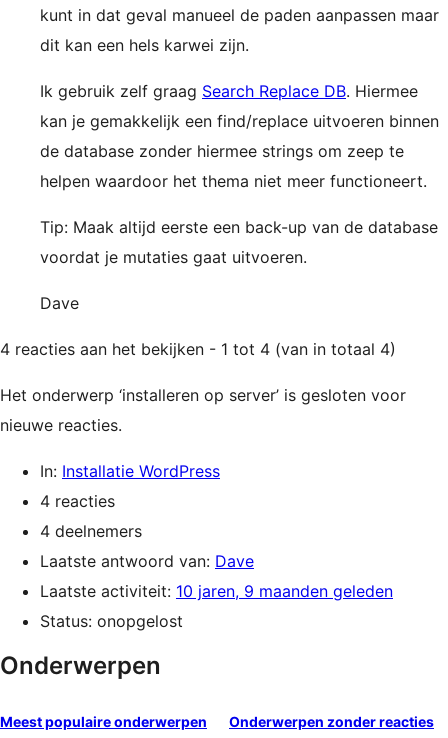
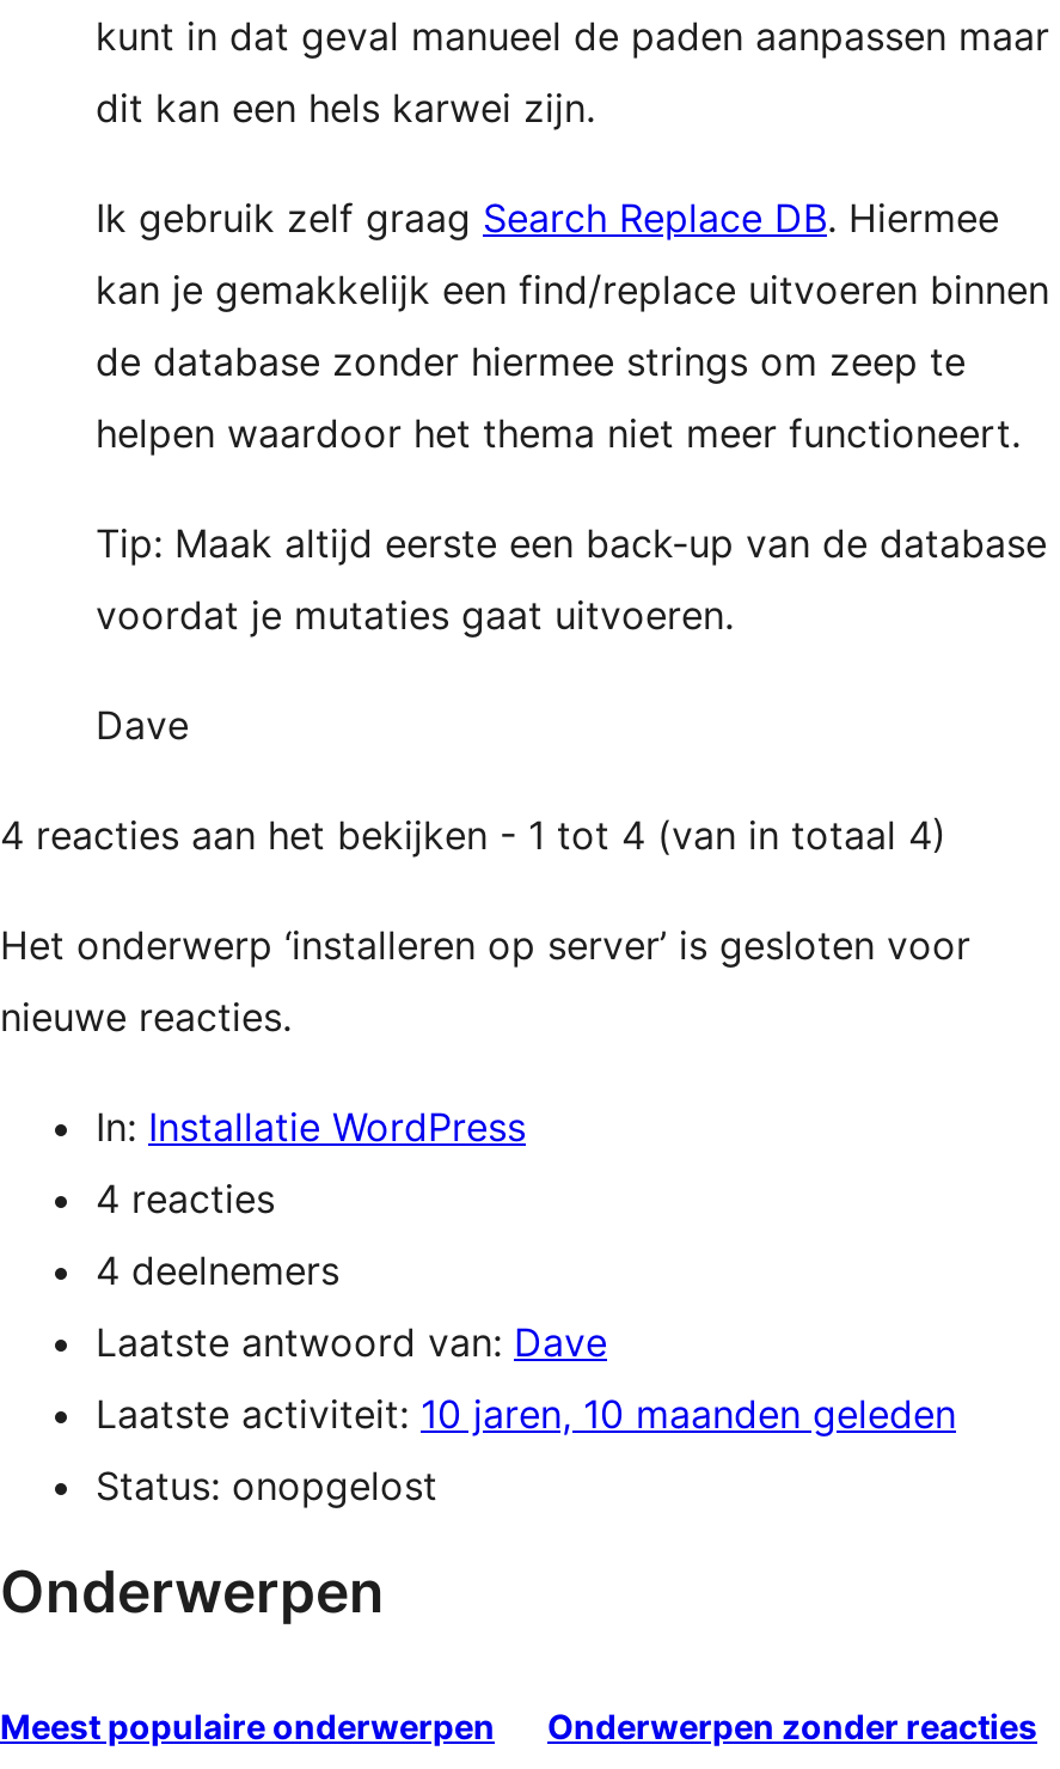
[40,581,393,601] Laatste activiteit: 10 jaren, 9 maanden geleden -> [96,1390,956,1438] Laatste activiteit: 10 jaren, 10 maanden geleden

